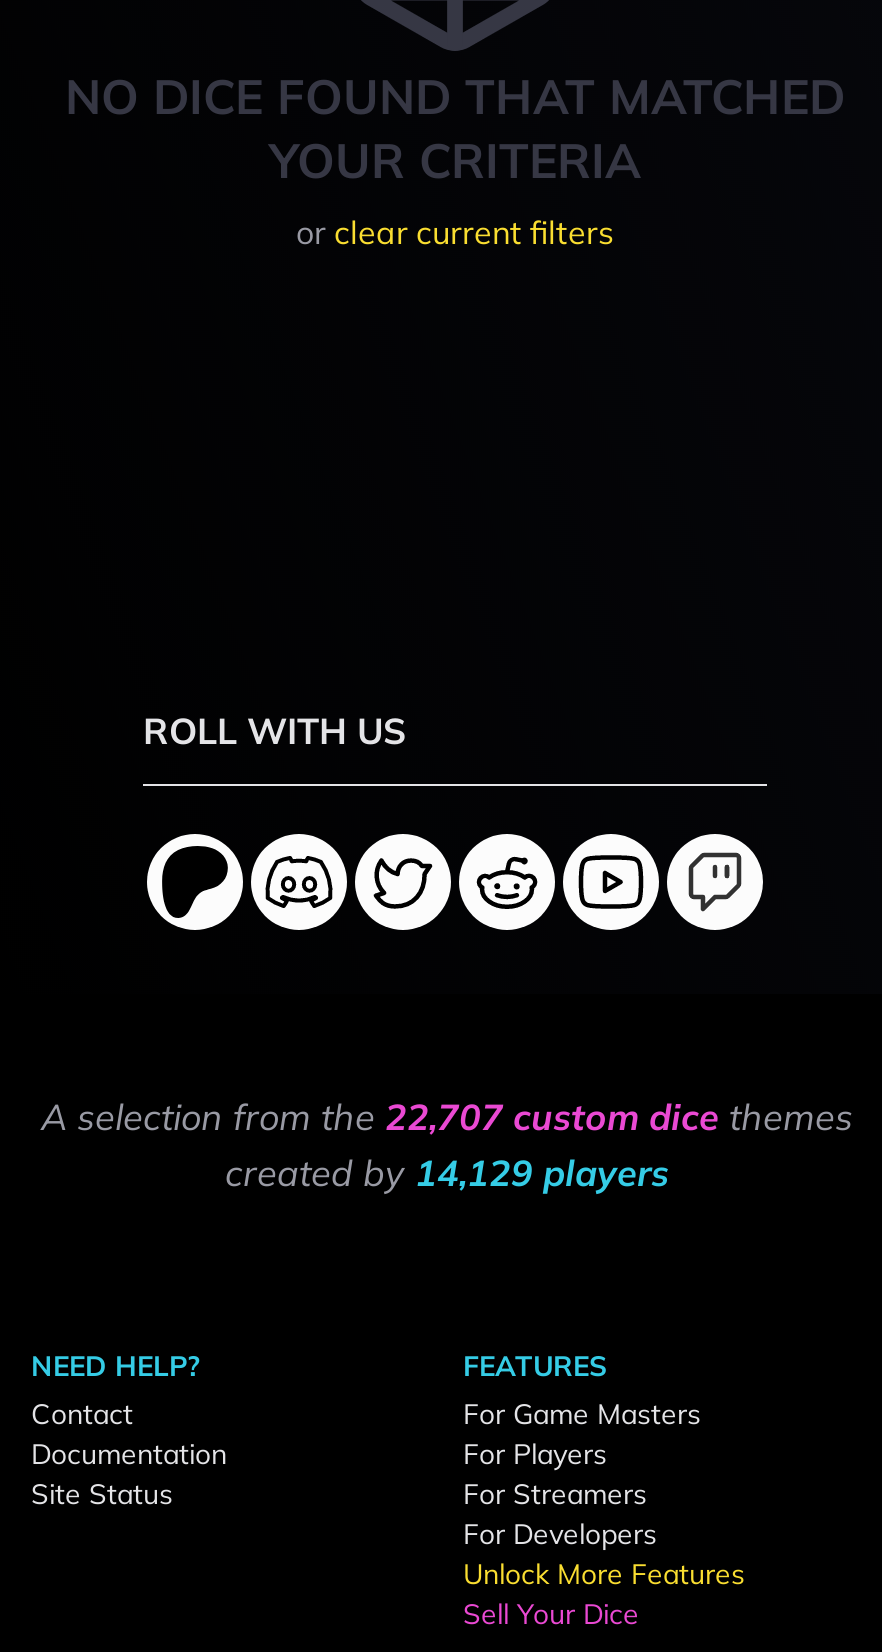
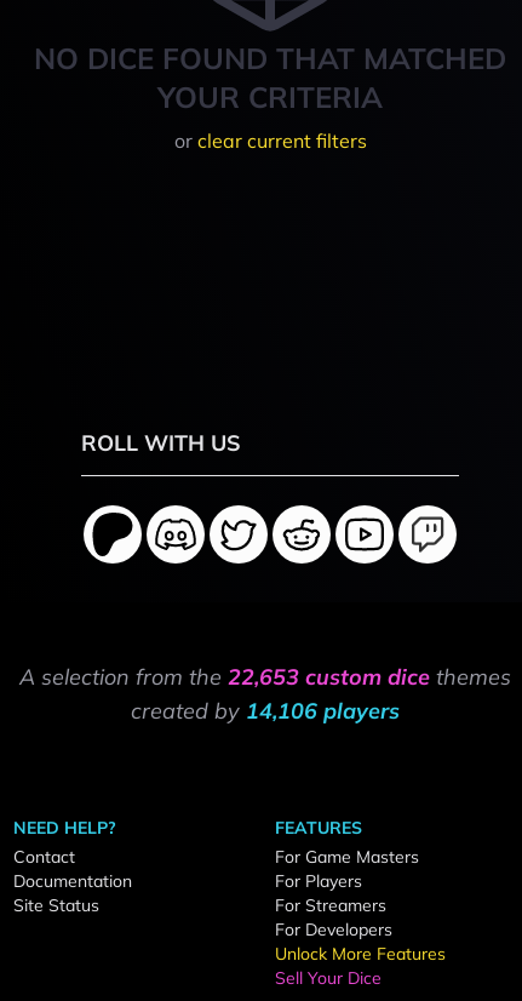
[41,1094,853,1140] A selection from the 22,707 custom dice themes -> [19,663,511,691] A selection from the 22,653 custom dice themes
[225,1150,669,1196] created by 14,129 players -> [131,697,400,725] created by 14,106 players

